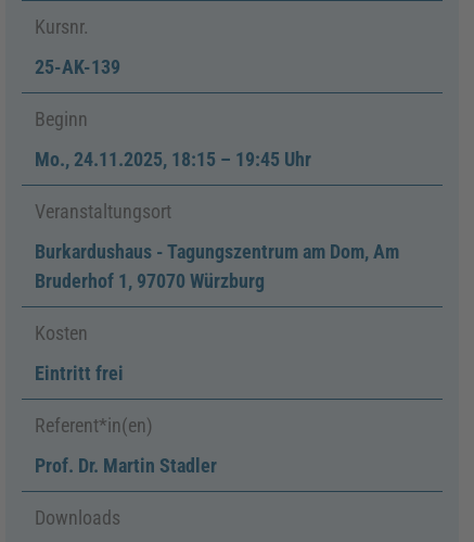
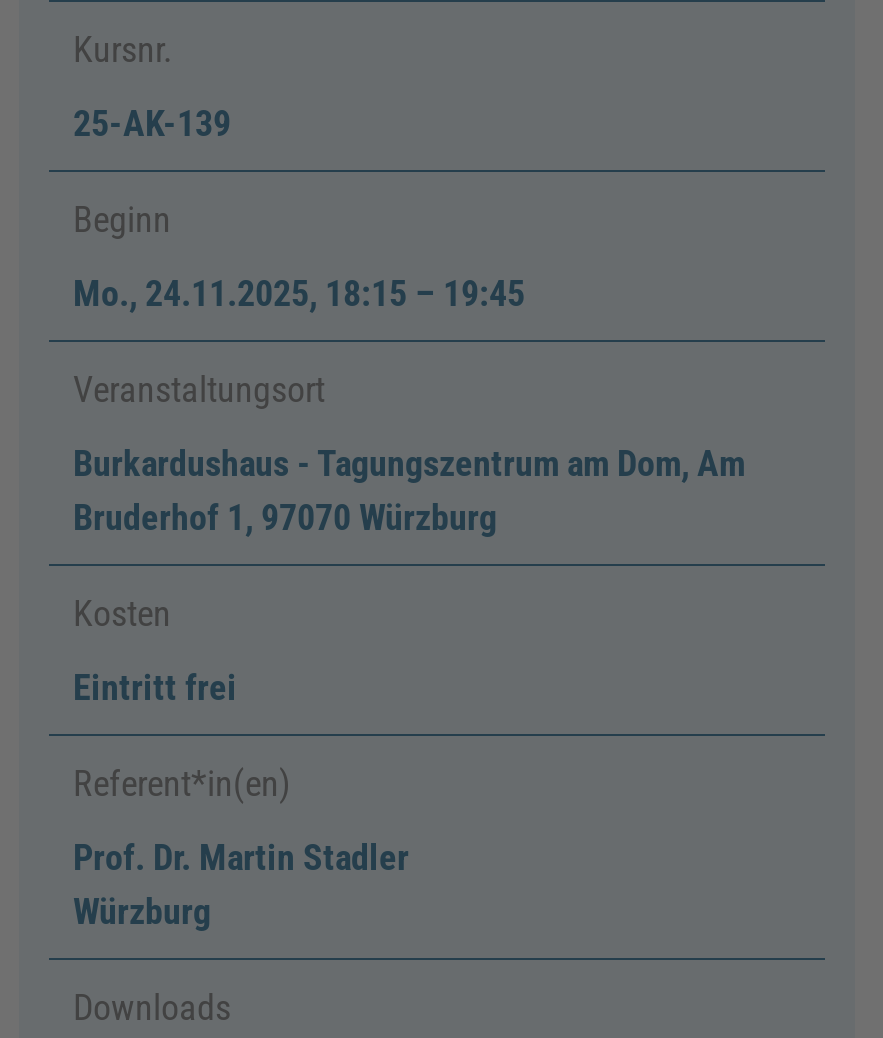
[35,148,311,171] Mo., 24.11.2025, 18:15 – 19:45 Uhr -> [73,272,525,314] Mo., 24.11.2025, 18:15 – 19:45
none -> [73,890,211,932] Würzburg

